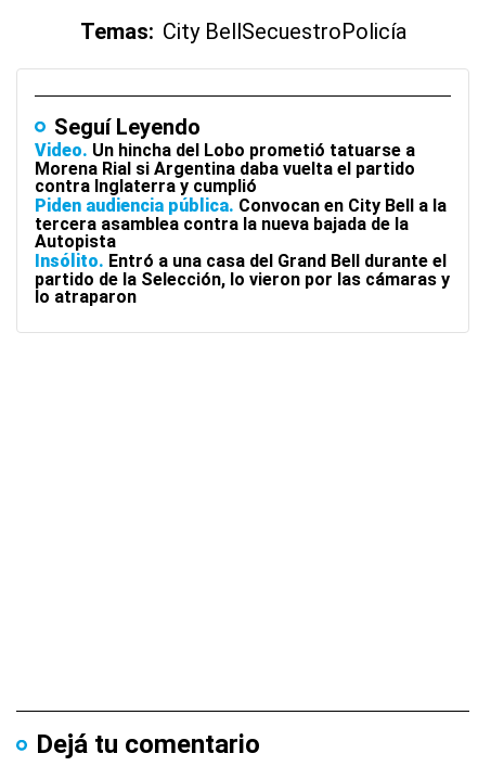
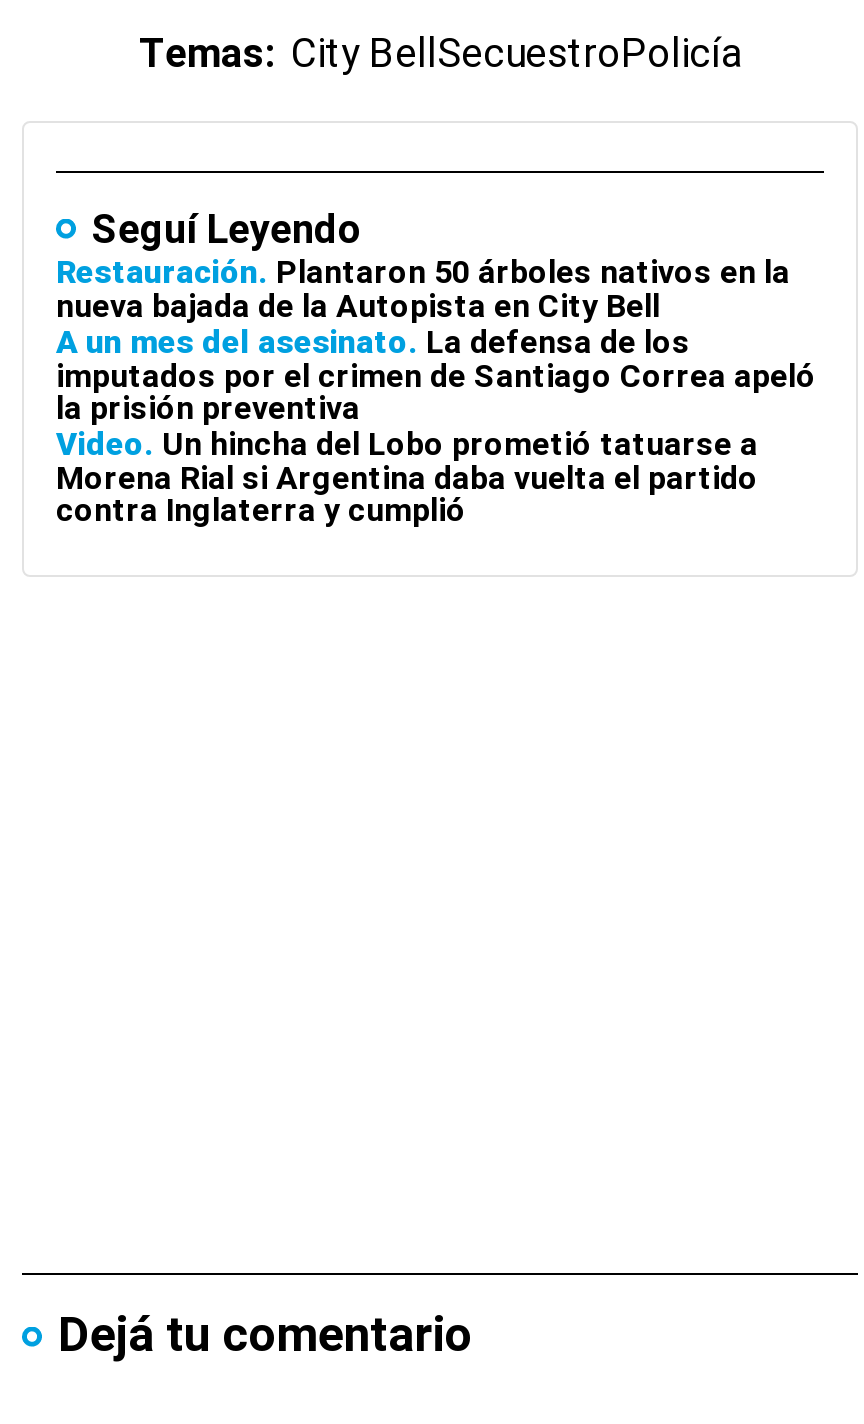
none -> [56,253,816,427] Restauración Plantaron 50 árboles nativos en la | nueva bajada de la Autopista en City Bell | A un mes del asesinato La defensa de los | imputados por el crimen de Santiago Correa apeló | la prisión preventiva
moved [35,140,415,196] -> [56,425,758,529]: Video Un hincha del Lobo prometió tatuarse a | Morena Rial si Argentina daba vuelta el partido | contra Inglaterra y cumplió
[35,195,450,307] Piden audiencia pública Convocan en City Bell a la | tercera asamblea contra la nueva bajada de la | Autopista | Insólito Entró a una casa del Grand Bell durante el | partido de la Selección, lo vieron por las cámaras y | lo atraparon -> none

